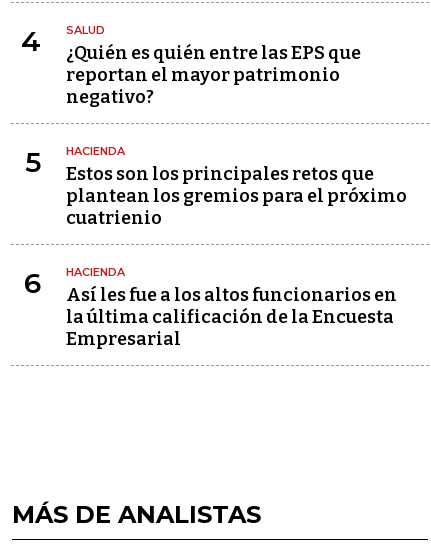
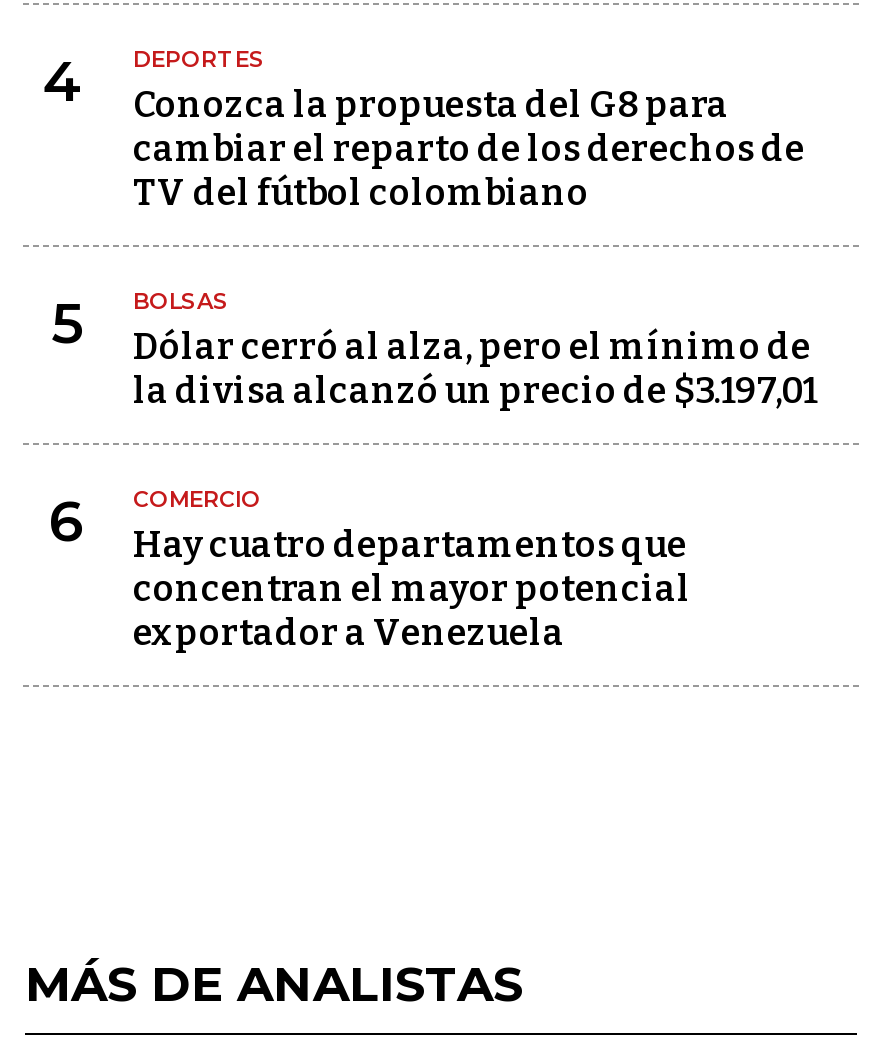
[66,23,361,108] SALUD | ¿Quién es quién entre las EPS que | reportan el mayor patrimonio | negativo? -> [133,45,805,215] DEPORTES | Conozca la propuesta del G8 para | cambiar el reparto de los derechos de | TV del fútbol colombiano
[66,144,407,229] HACIENDA | Estos son los principales retos que | plantean los gremios para el próximo | cuatrienio -> [133,287,817,413] BOLSAS | Dólar cerró al alza, pero el mínimo de | la divisa alcanzó un precio de $3.197,01
[66,265,397,350] HACIENDA | Así les fue a los altos funcionarios en | la última calificación de la Encuesta | Empresarial -> [133,485,691,655] COMERCIO | Hay cuatro departamentos que | concentran el mayor potencial | exportador a Venezuela

